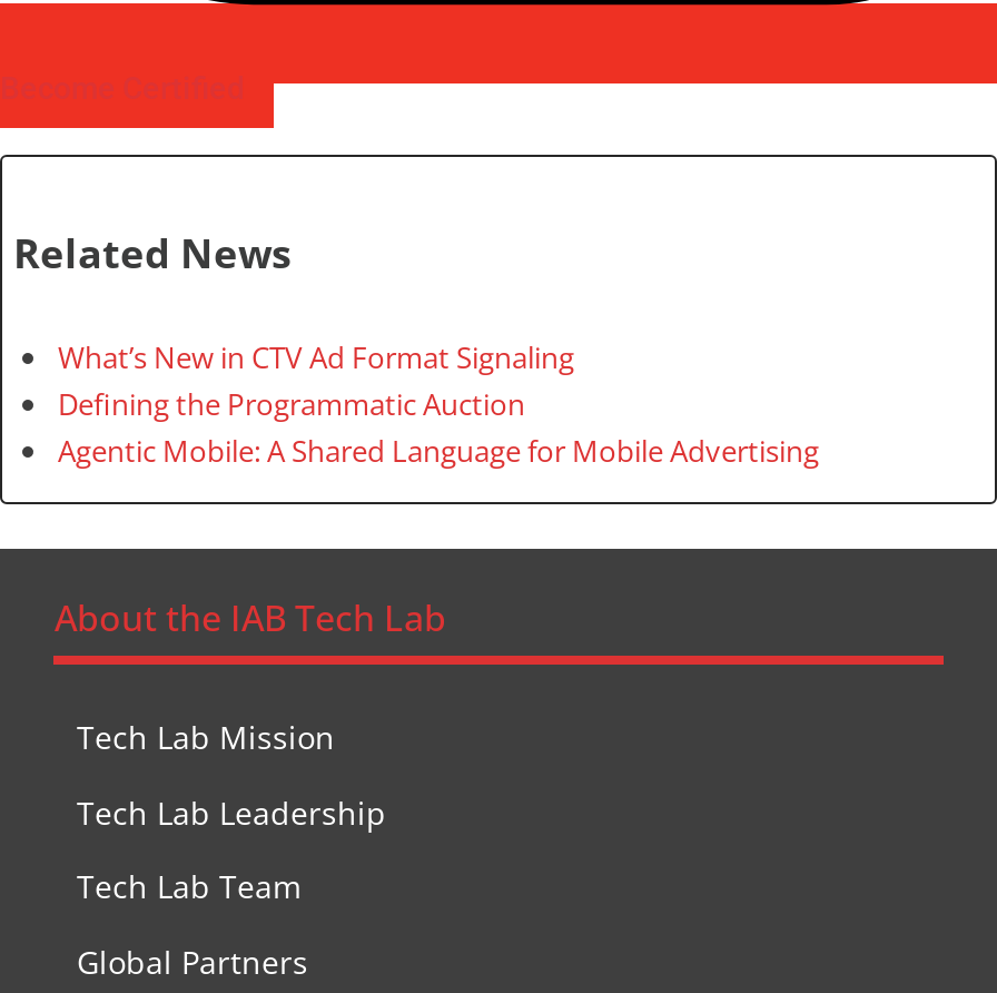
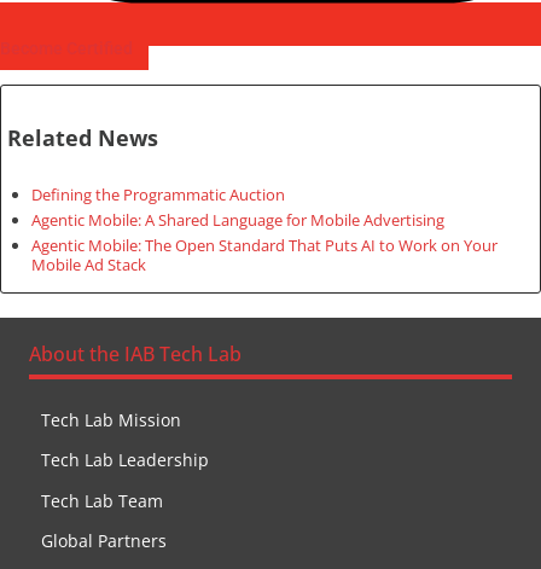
[58,338,574,378] What’s New in CTV Ad Format Signaling -> none
moved [58,385,819,471] -> [31,183,444,230]: Defining the Programmatic Auction | Agentic Mobile: A Shared Language for Mobile Advertising
none -> [31,234,498,275] Agentic Mobile: The Open Standard That Puts AI to Work on Your | Mobile Ad Stack

